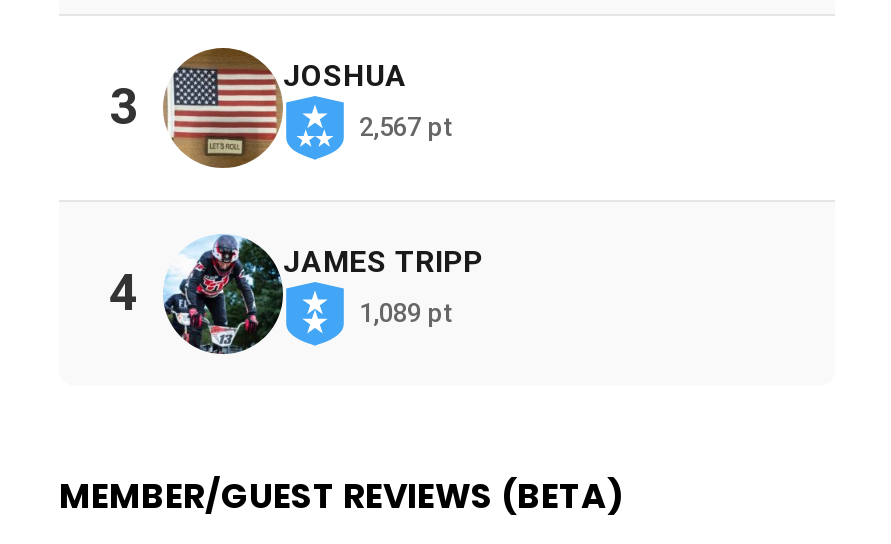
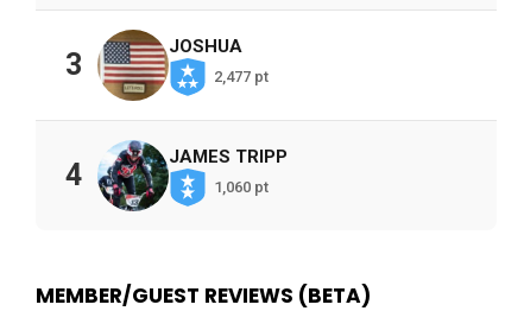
[359,112,451,142] 2,567 pt -> [214,67,269,85] 2,477 pt
[359,298,451,328] 1,089 pt -> [214,178,269,196] 1,060 pt

